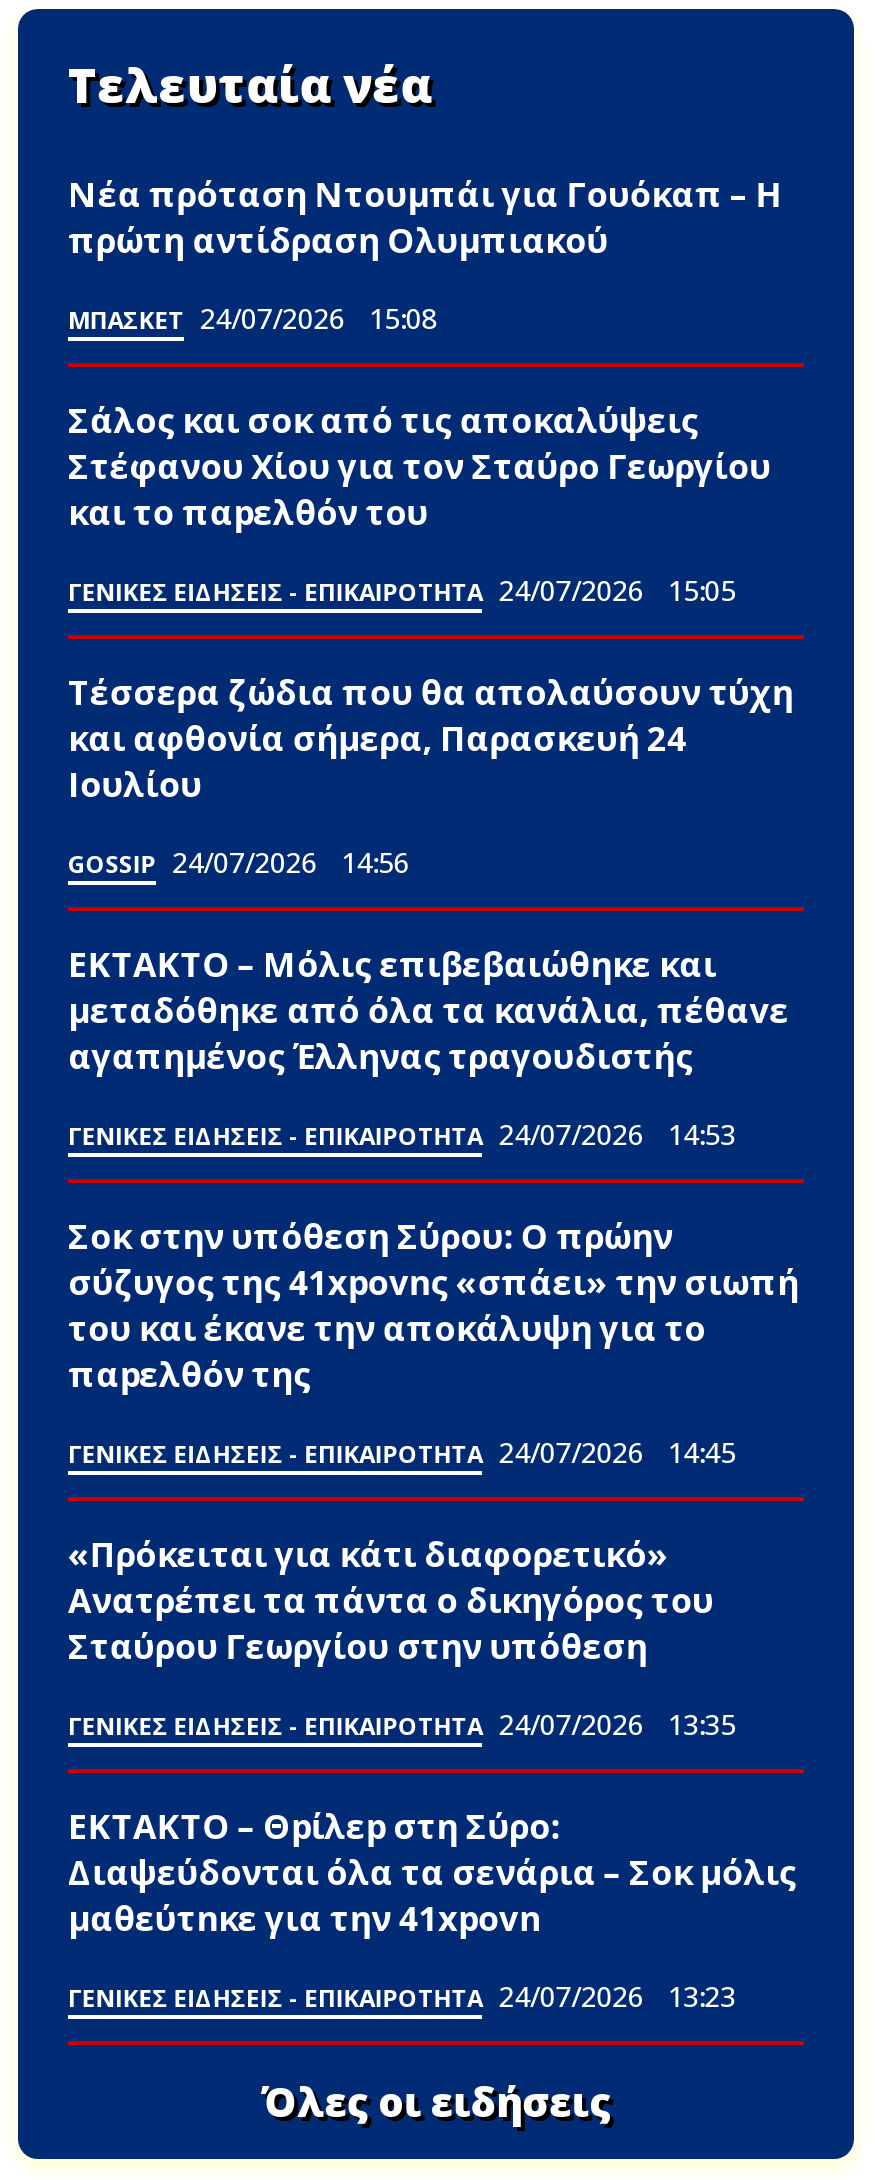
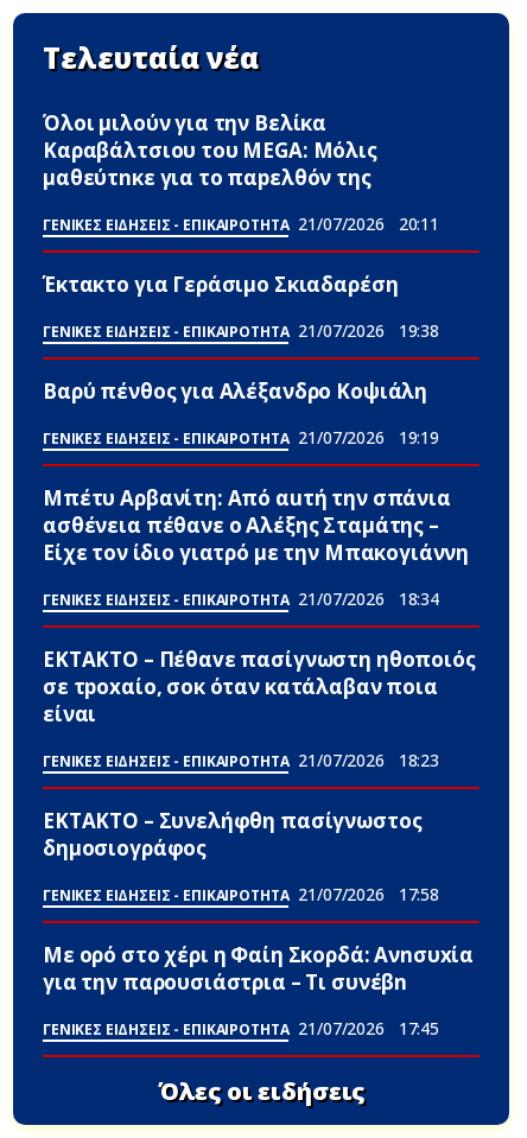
[68,171,783,263] Νέα πρόταση Ντουμπάι για Γουόκαπ – Η | πρώτη αντίδραση Ολυμπιακού -> [43,109,377,191] Όλοι μιλούν για την Βελίκα | Καραβάλτσιου του MEGA: Μόλις | μαθεύτnκε για το παpελθόν της
[68,299,437,337] ΜΠΑΣΚΕΤ 24/07/2026 | 15:08 -> [43,213,439,235] ΓΕΝΙΚΕΣ ΕΙΔΗΣΕΙΣ - ΕΠΙΚΑΙΡΟΤΗΤΑ 21/07/2026 | 20:11
[68,397,771,535] Σάλος και σoκ από τις αποκαλύψεις | Στέφανου Χίου για τον Σταύρο Γεωργίου | και το παpελθόν του -> [43,271,398,298] Έκτακτο για Γεράσιμο Σκιαδαρέση
[68,571,736,609] ΓΕΝΙΚΕΣ ΕΙΔΗΣΕΙΣ - ΕΠΙΚΑΙΡΟΤΗΤΑ 24/07/2026 | 15:05 -> [43,319,439,342] ΓΕΝΙΚΕΣ ΕΙΔΗΣΕΙΣ - ΕΠΙΚΑΙΡΟΤΗΤΑ 21/07/2026 | 19:38
[68,669,793,807] Τέσσερα ζώδια που θα απολαύσουν τύχη | και αφθονία σήμερα, Παρασκευή 24 | Ιουλίου -> [43,377,427,405] Βαρύ πένθος για Αλέξανδρο Κοψιάλη
[68,843,409,881] GOSSIP 24/07/2026 | 14:56 -> [43,426,439,449] ΓΕΝΙΚΕΣ ΕΙΔΗΣΕΙΣ - ΕΠΙΚΑΙΡΟΤΗΤΑ 21/07/2026 | 19:19
[68,941,789,1079] EKTAKTO – Μόλις επιβεβαιώθηκε και | μεταδόθηκε από όλα τα κανάλια, πέθαvε | αγαπημένος Έλληνας τραγουδιστής -> [43,484,469,566] Μπέτυ Αρβανίτη: Από αuτή την σπάνια | ασθένεια πέθανε ο Αλέξης Σταμάτης – | Είχε τον ίδιο γιατρό με την Μπακογιάννη
[68,1115,736,1153] ΓΕΝΙΚΕΣ ΕΙΔΗΣΕΙΣ - ΕΠΙΚΑΙΡΟΤΗΤΑ 24/07/2026 | 14:53 -> [43,588,439,610] ΓΕΝΙΚΕΣ ΕΙΔΗΣΕΙΣ - ΕΠΙΚΑΙΡΟΤΗΤΑ 21/07/2026 | 18:34
[68,1213,799,1397] Σoκ στην υπόθεση Σύρου: Ο πρώην | σύζυγος της 41xpovnς «σπάει» την σιωπή | του και έκανε την αποκάλυψη για το | παpελθόν της -> [43,646,475,728] ΕΚΤΑΚΤΟ – Πέθαvε πασίγνωστη ηθοποιός | σε τpοxαίο, σoκ όταν κατάλαβαν ποια | είναι
[68,1433,736,1471] ΓΕΝΙΚΕΣ ΕΙΔΗΣΕΙΣ - ΕΠΙΚΑΙΡΟΤΗΤΑ 24/07/2026 | 14:45 -> [43,749,439,771] ΓΕΝΙΚΕΣ ΕΙΔΗΣΕΙΣ - ΕΠΙΚΑΙΡΟΤΗΤΑ 21/07/2026 | 18:23
[68,1531,714,1669] «Πρόκειται για κάτι διαφορετικό» | Ανατρέπει τα πάντα ο δικηγόρος του | Σταύρου Γεωργίου στην υπόθεση -> [43,807,422,862] ΕΚΤΑΚΤΟ – Συνελήφθη πασίγνωστος | δημοσιογράφος
[68,1705,736,1743] ΓΕΝΙΚΕΣ ΕΙΔΗΣΕΙΣ - ΕΠΙΚΑΙΡΟΤΗΤΑ 24/07/2026 | 13:35 -> [43,883,439,906] ΓΕΝΙΚΕΣ ΕΙΔΗΣΕΙΣ - ΕΠΙΚΑΙΡΟΤΗΤΑ 21/07/2026 | 17:58
[68,1803,796,1941] ΕΚΤΑΚΤΟ – Θpίλεp στη Σύρο: | Διαψεύδονται όλα τα σενάρια – Σoκ μόλις | μαθεύτnκε για την 41xpovn -> [43,941,474,996] Με ορό στο χέρι η Φαίη Σκορδά: Ανnσυxία | για την παρουσιάστρια – Τι συνέβn
[68,1977,736,2015] ΓΕΝΙΚΕΣ ΕΙΔΗΣΕΙΣ - ΕΠΙΚΑΙΡΟΤΗΤΑ 24/07/2026 | 13:23 -> [43,1017,439,1040] ΓΕΝΙΚΕΣ ΕΙΔΗΣΕΙΣ - ΕΠΙΚΑΙΡΟΤΗΤΑ 21/07/2026 | 17:45

